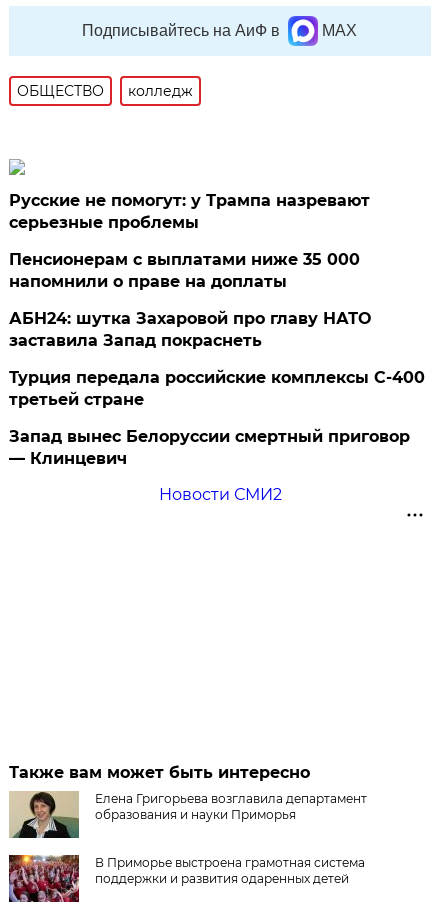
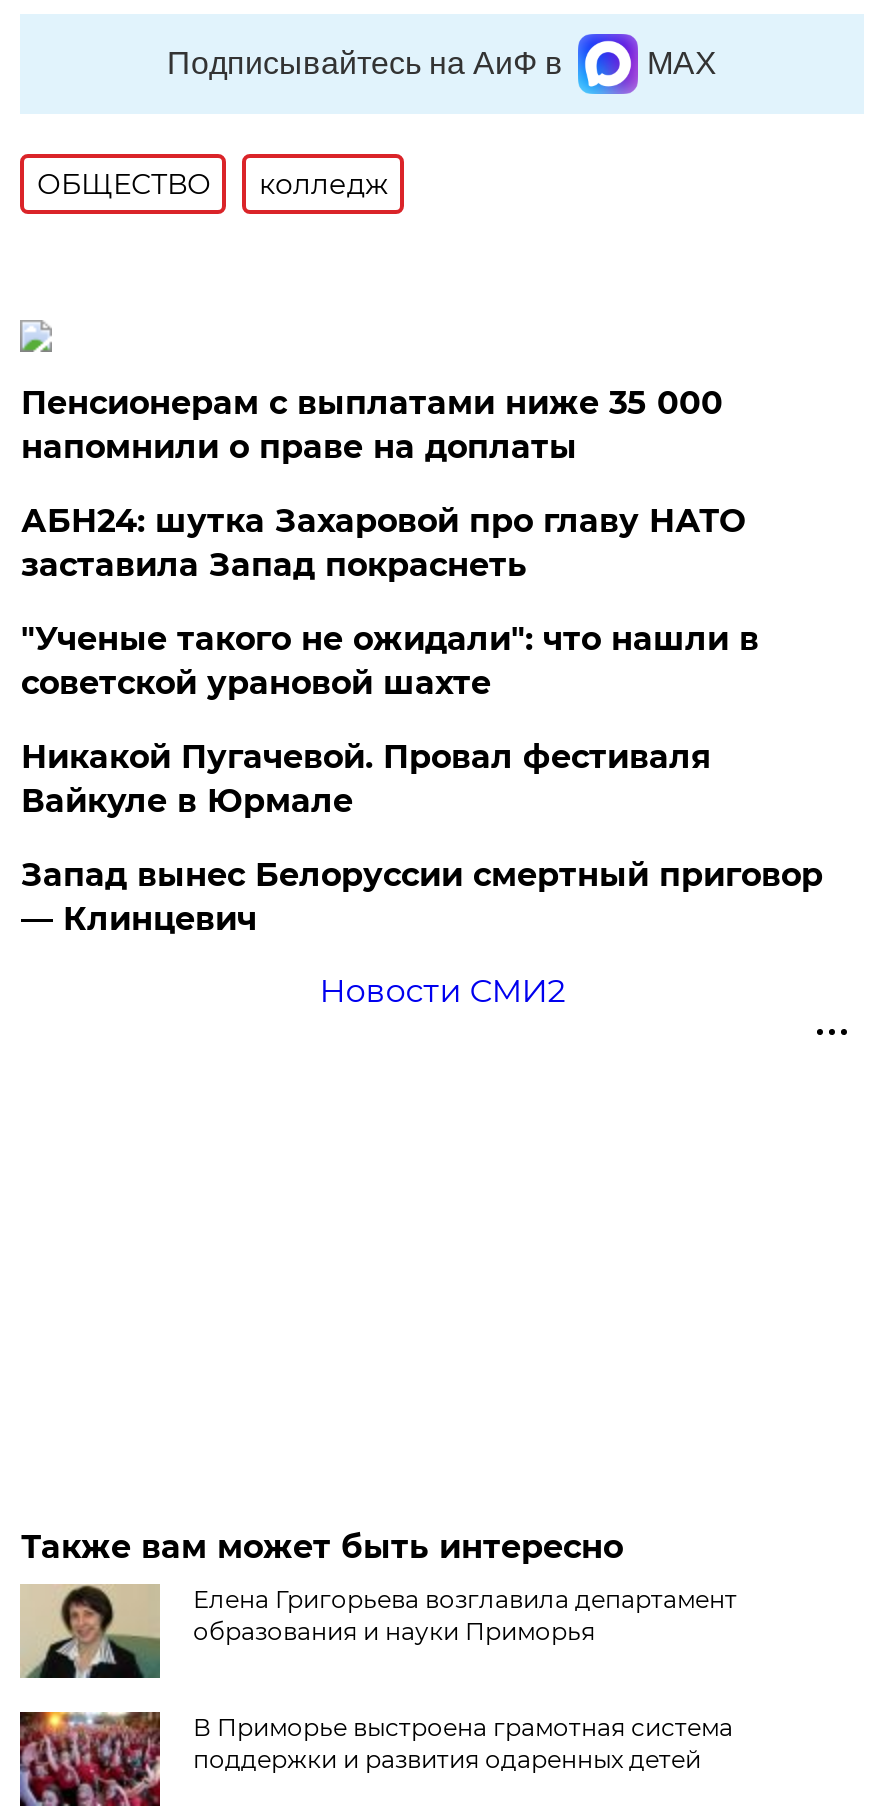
[9,191,370,232] Русские не помогут: у Трампа назревают | серьезные проблемы -> none
moved [9,250,371,350] -> [21,384,745,584]: Пенсионерам с выплатами ниже 35 000 | напомнили о праве на доплаты | АБН24: шутка Захаровой про главу НАТО | заставила Запад покраснеть
[9,368,425,409] Турция передала российские комплексы С-400 | третьей стране -> [21,620,759,820] "Ученые такого не ожидали": что нашли в | советской урановой шахте | Никакой Пугачевой. Провал фестиваля | Вайкуле в Юрмале

